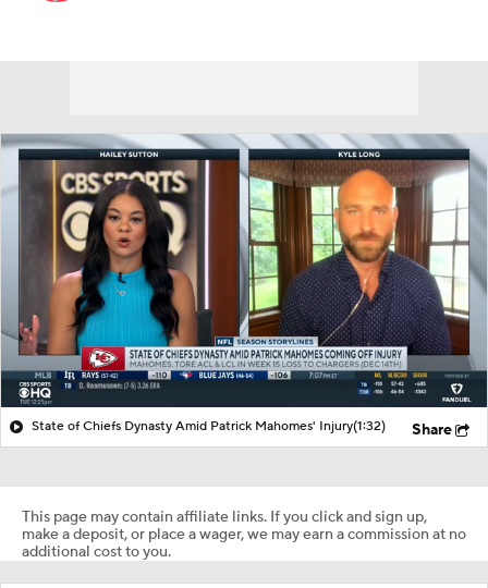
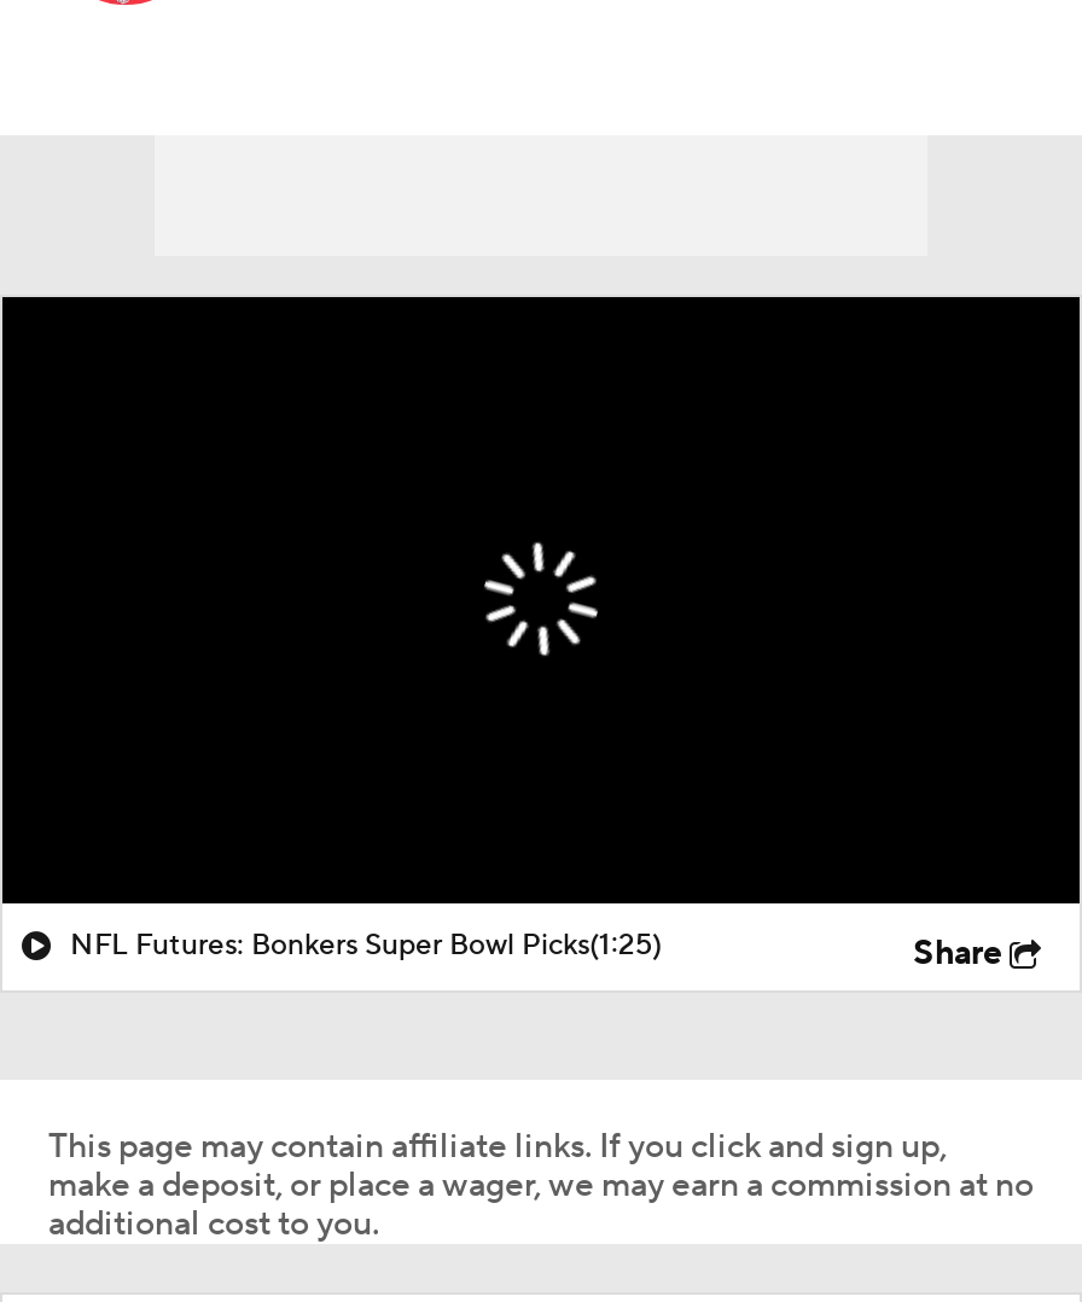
[3,134,485,407] [image] -> none
[32,418,386,434] State of Chiefs Dynasty Amid Patrick Mahomes' Injury(1:32) -> [70,927,662,964] NFL Futures: Bonkers Super Bowl Picks(1:25)

